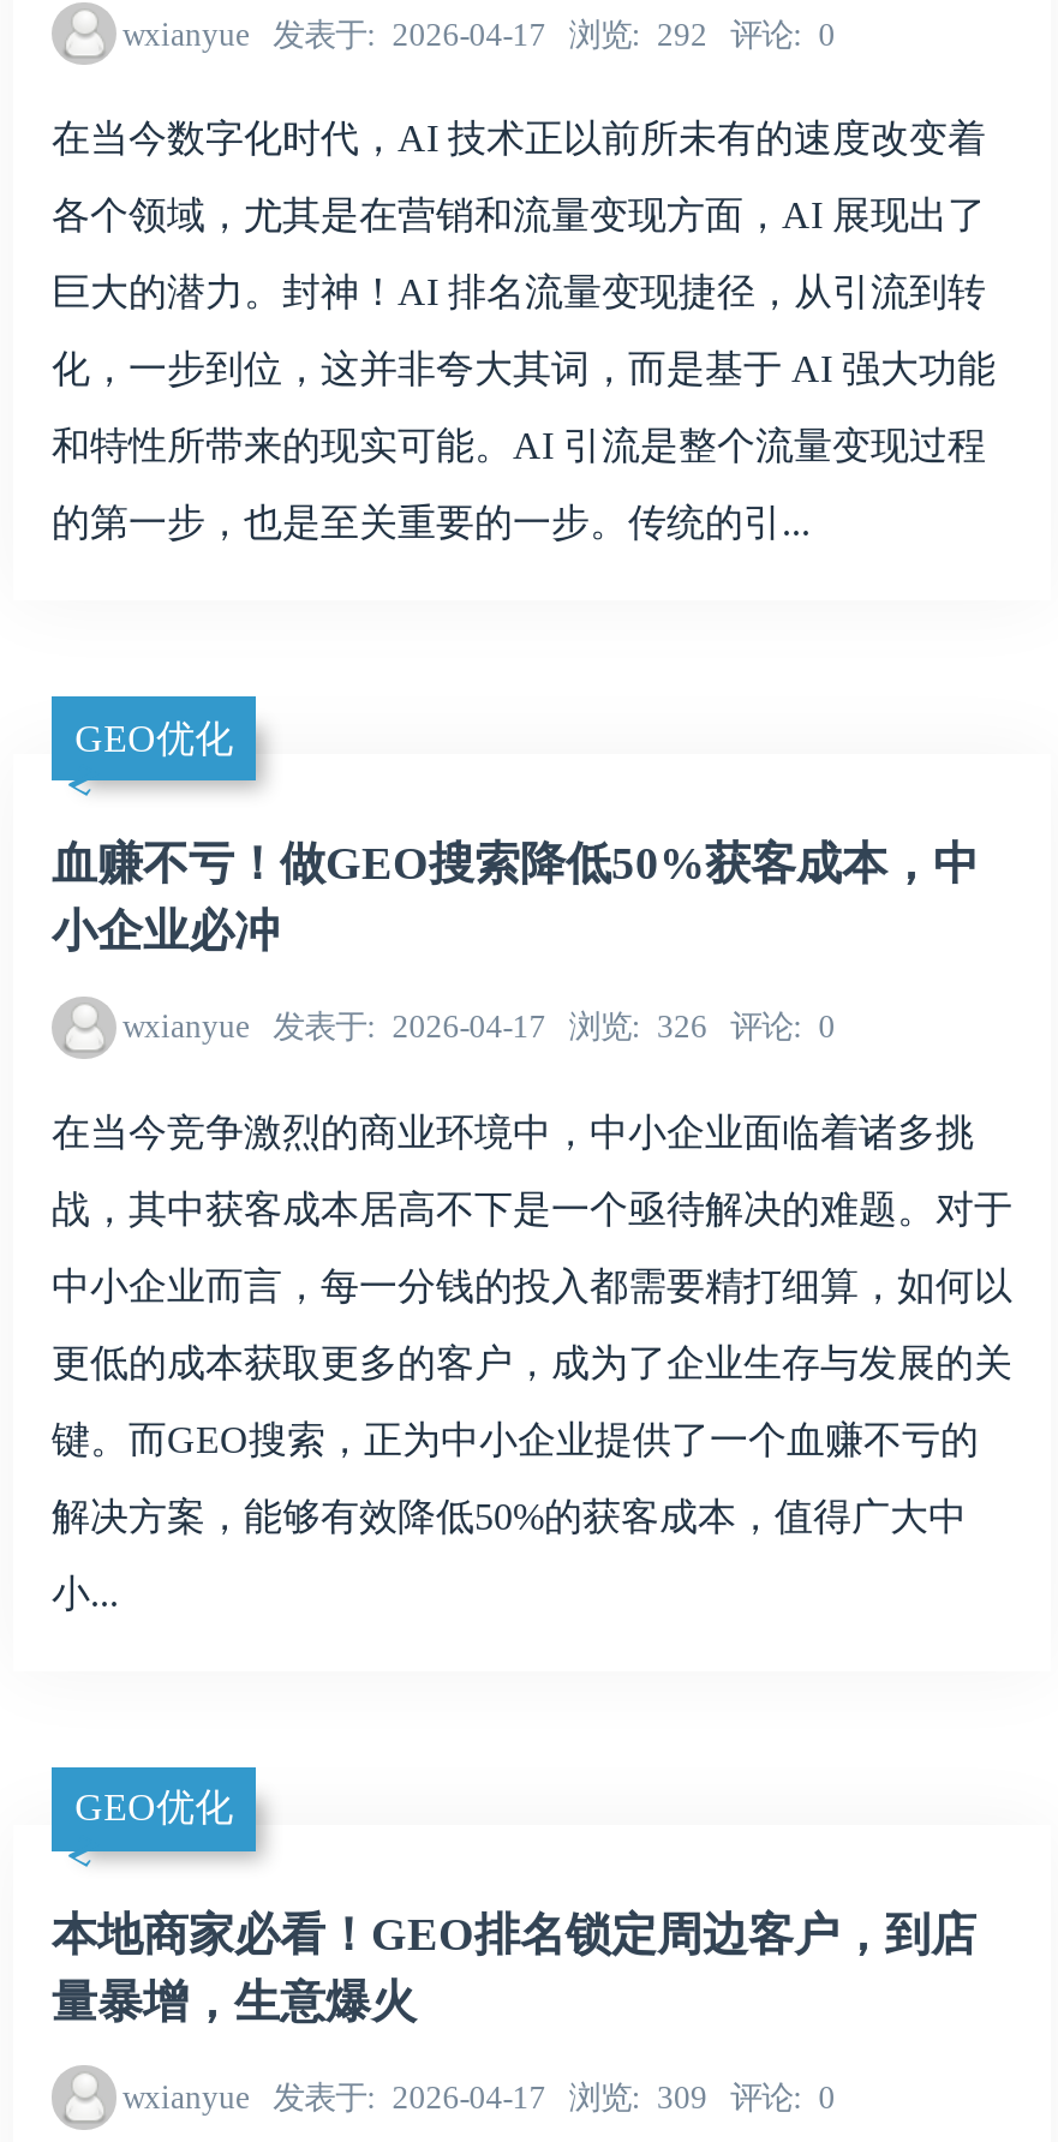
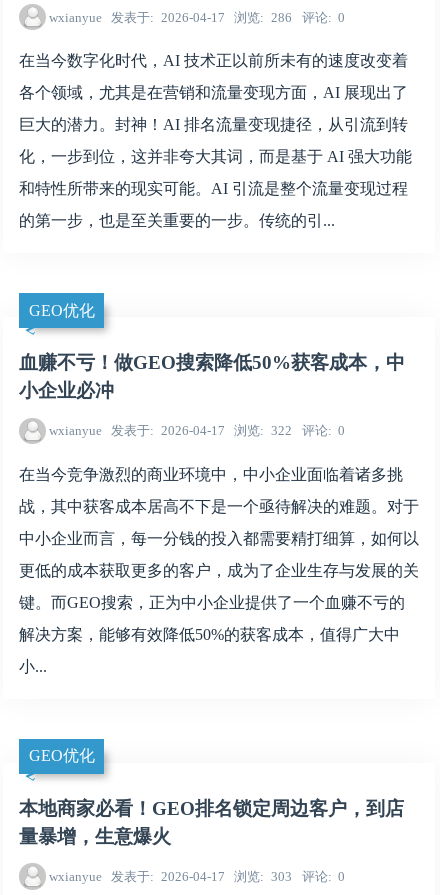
[122,16,835,52] wxianyue 发表于 2026-04-17 浏览 292 评论 0 -> [48,9,345,24] wxianyue 发表于 2026-04-17 浏览 286 评论 0
[122,1009,835,1045] wxianyue 发表于 2026-04-17 浏览 326 评论 0 -> [48,423,345,438] wxianyue 发表于 2026-04-17 浏览 322 评论 0
[122,2080,835,2116] wxianyue 发表于 2026-04-17 浏览 309 评论 0 -> [48,869,345,884] wxianyue 发表于 2026-04-17 浏览 303 评论 0

